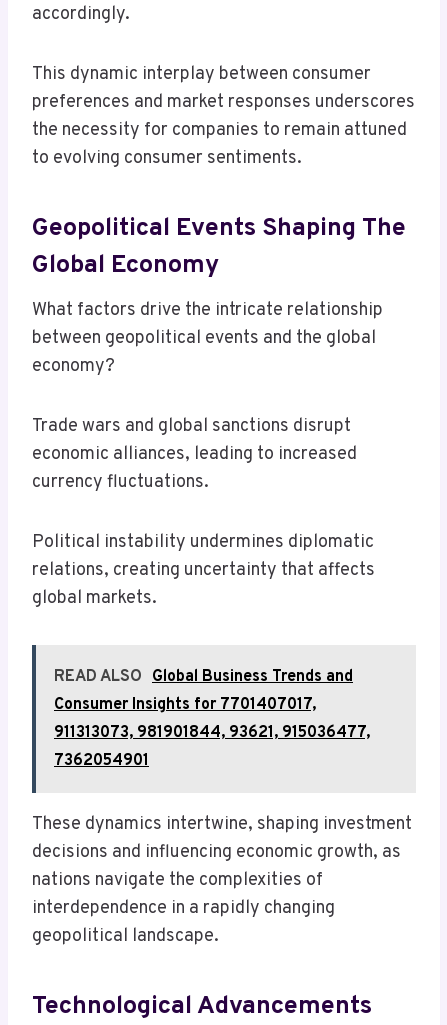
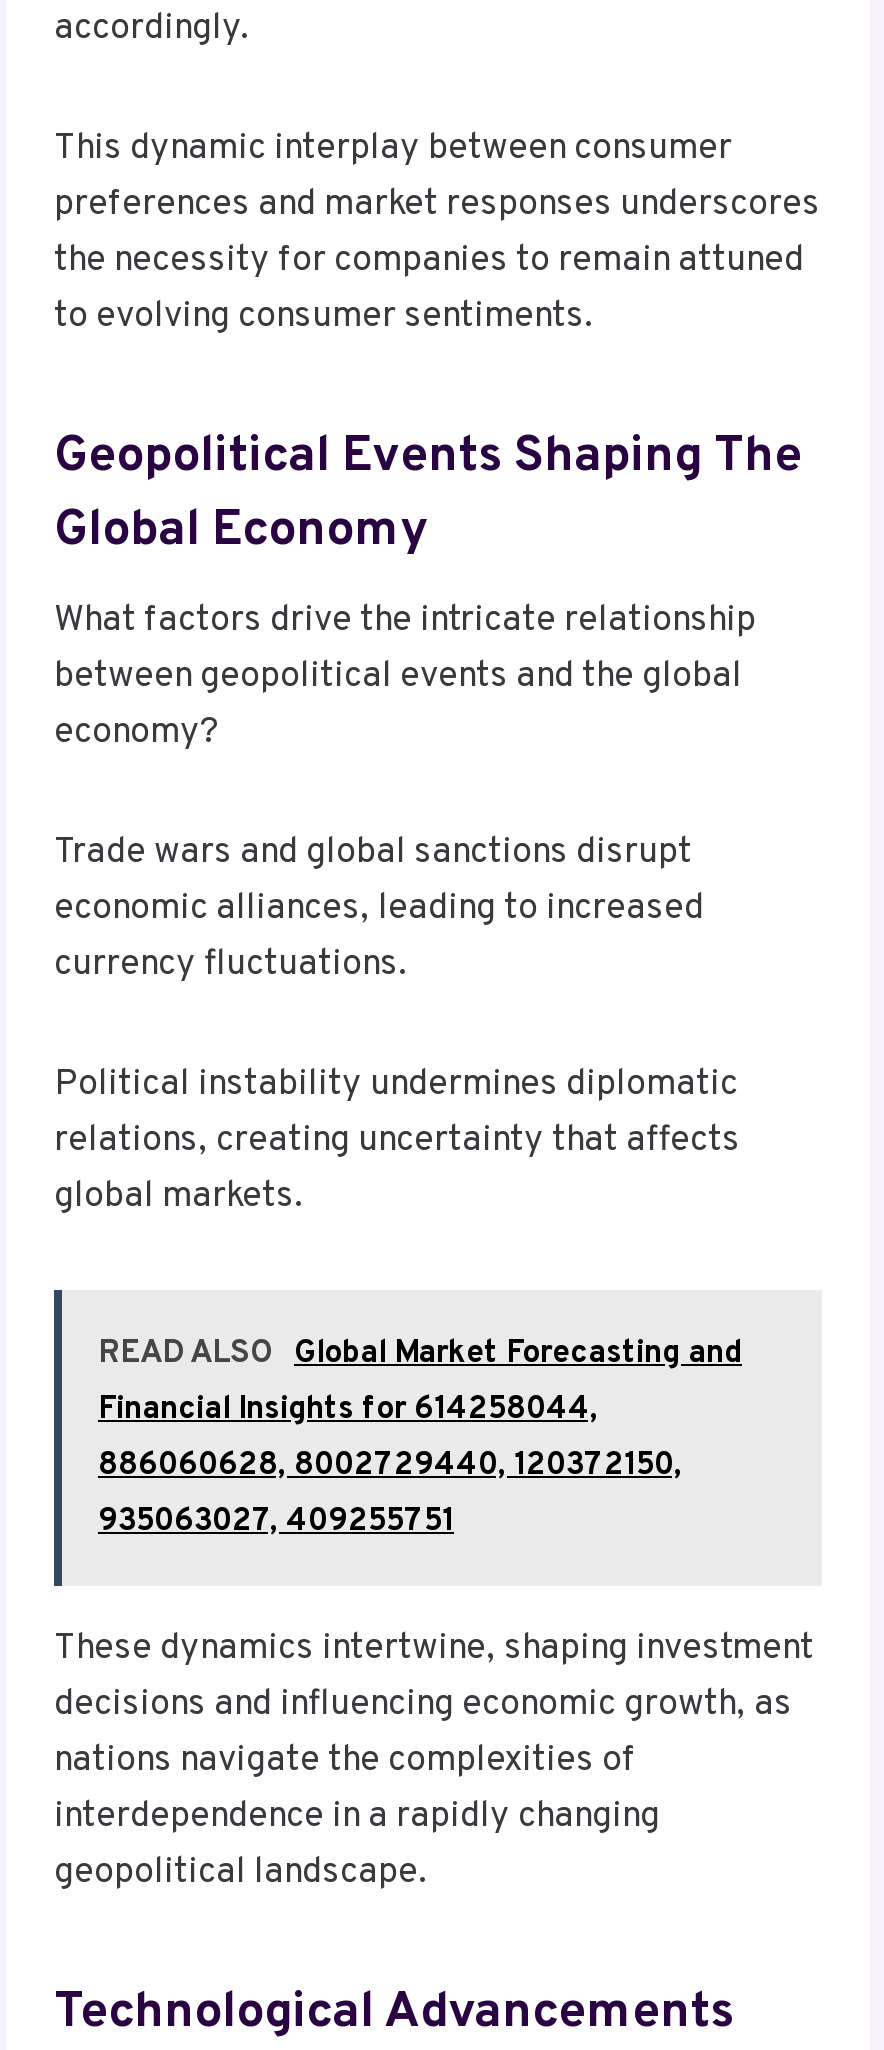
[54,667,370,771] READ ALSO Global Business Trends and | Consumer Insights for 7701407017, | 911313073, 981901844, 93621, 915036477, | 7362054901 -> [98,1335,742,1543] READ ALSO Global Market Forecasting and | Financial Insights for 614258044, | 886060628, 8002729440, 120372150, | 935063027, 409255751

